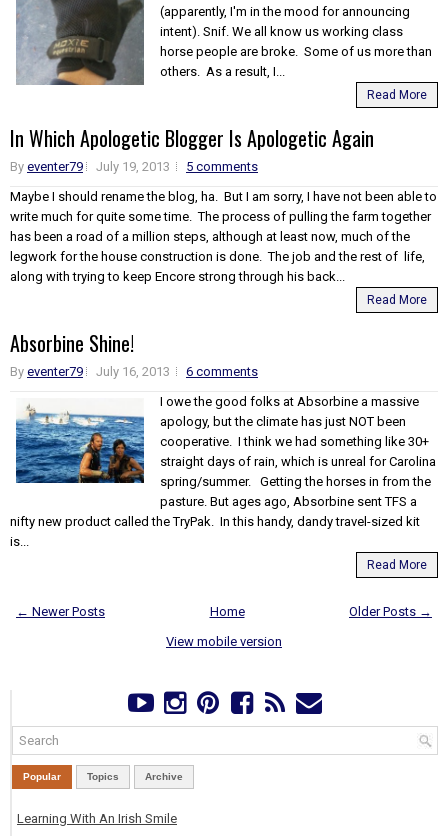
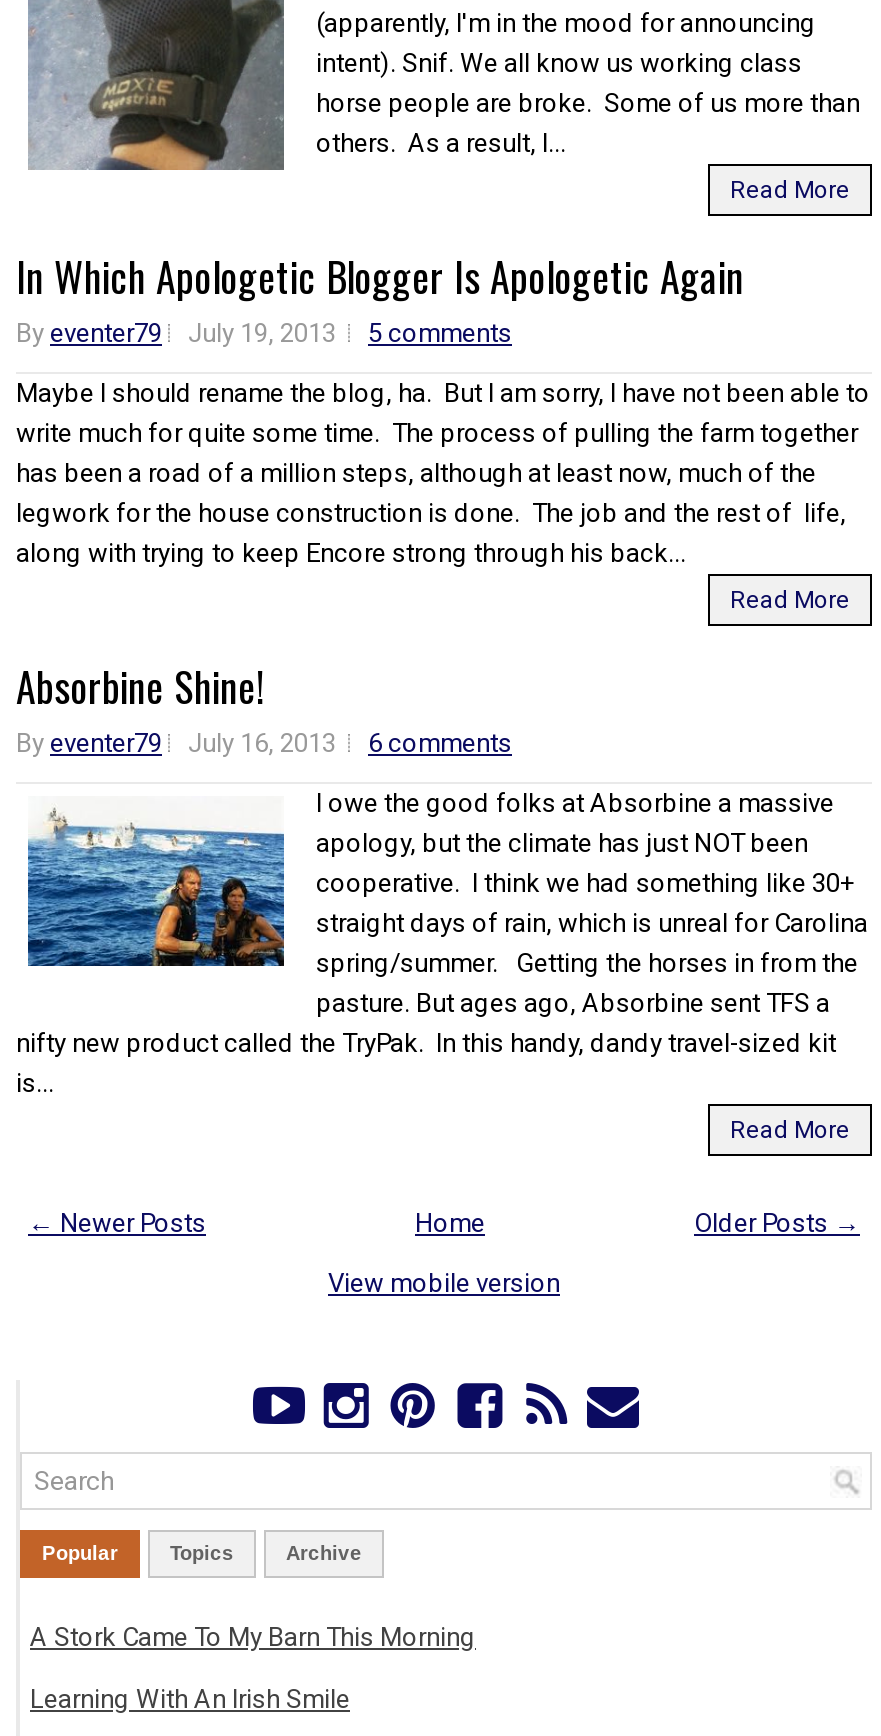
none -> [30,1622,476,1652] A Stork Came To My Barn This Morning

